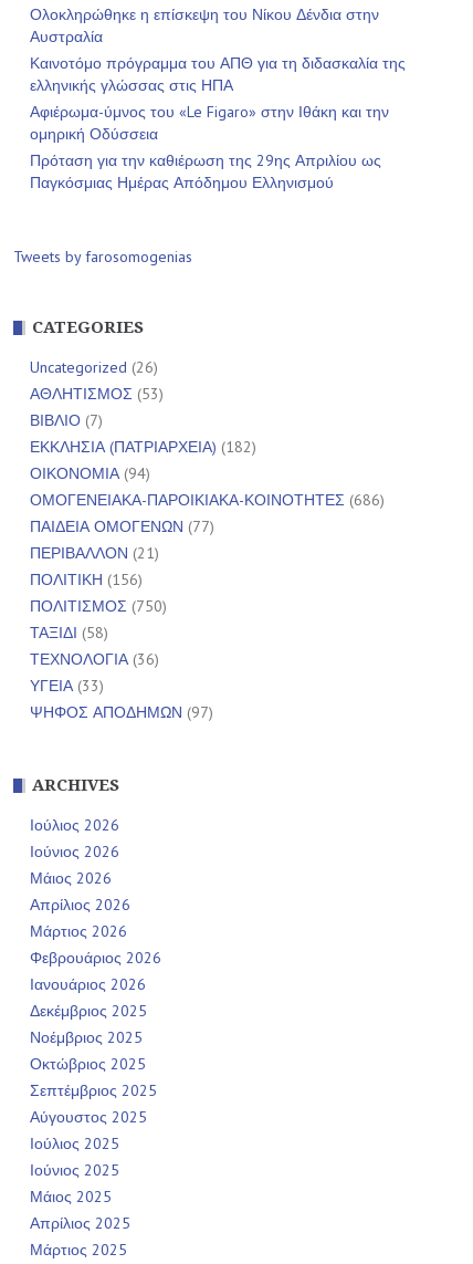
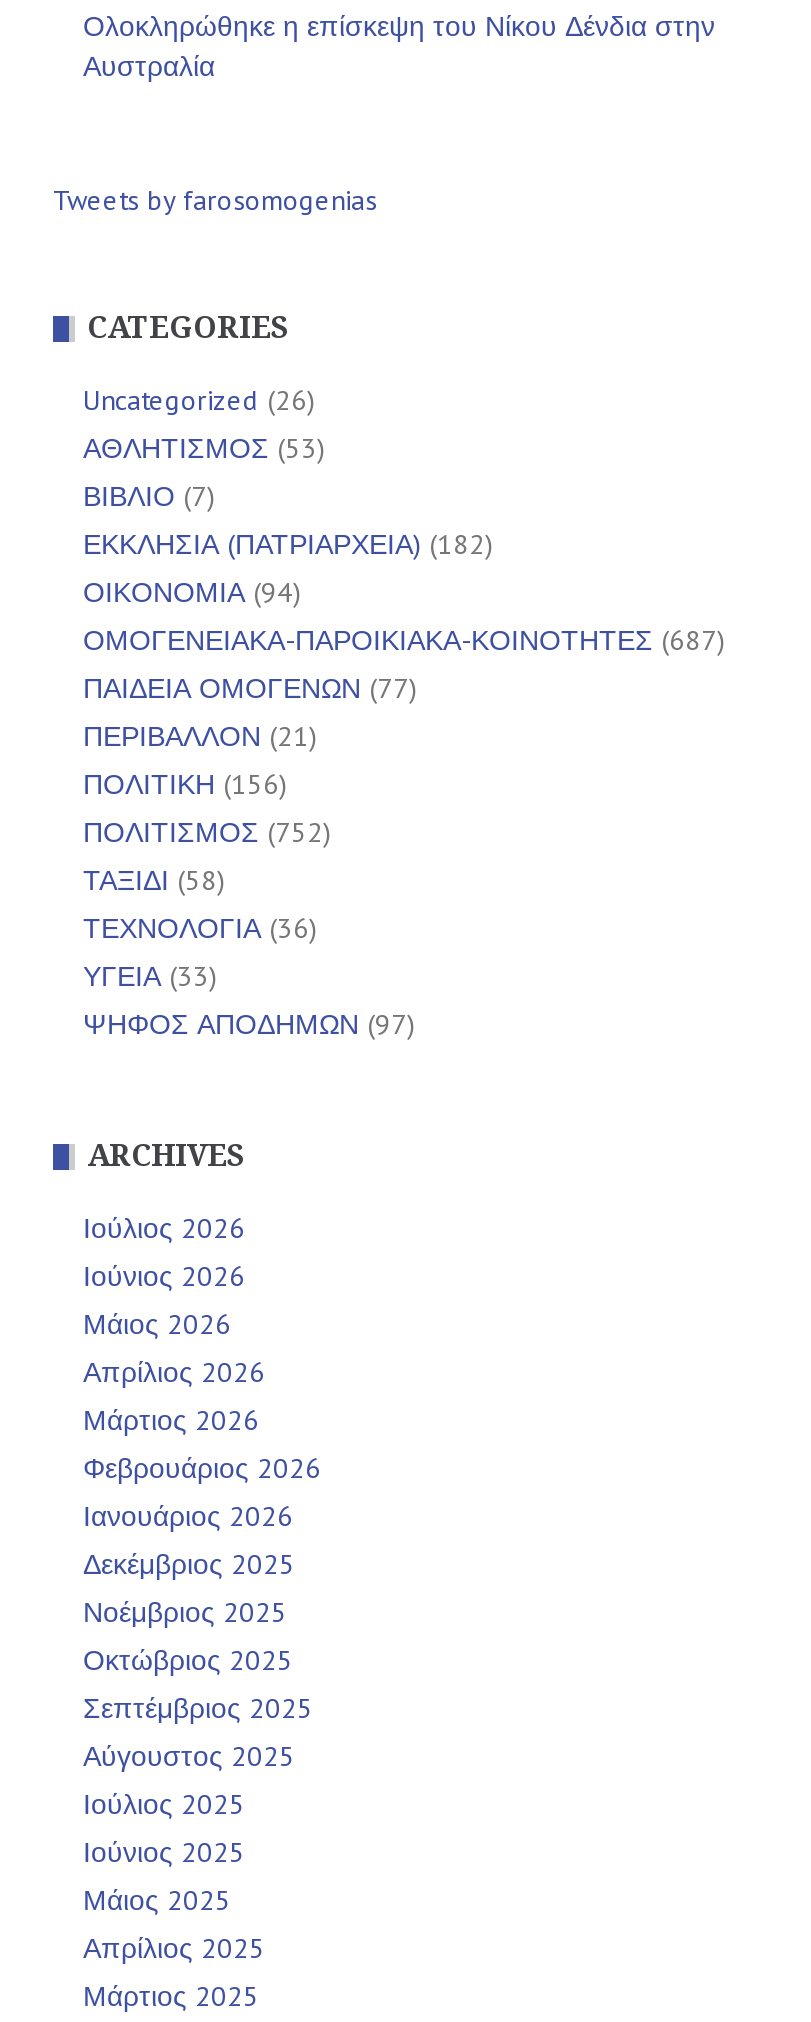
[30,54,406,193] Καινοτόμο πρόγραμμα του ΑΠΘ για τη διδασκαλία της | ελληνικής γλώσσας στις ΗΠΑ | Αφιέρωμα-ύμνος του «Le Figaro» στην Ιθάκη και την | ομηρική Οδύσσεια | Πρόταση για την καθιέρωση της 29ης Απριλίου ως | Παγκόσμιας Ημέρας Απόδημου Ελληνισμού -> none
[30,490,385,510] ΟΜΟΓΕΝΕΙΑΚΑ-ΠΑΡΟΙΚΙΑΚΑ-ΚΟΙΝΟΤΗΤΕΣ (686) -> [83,623,725,659] ΟΜΟΓΕΝΕΙΑΚΑ-ΠΑΡΟΙΚΙΑΚΑ-ΚΟΙΝΟΤΗΤΕΣ (687)
[30,597,167,616] ΠΟΛΙΤΙΣΜΟΣ (750) -> [83,815,331,851] ΠΟΛΙΤΙΣΜΟΣ (752)

